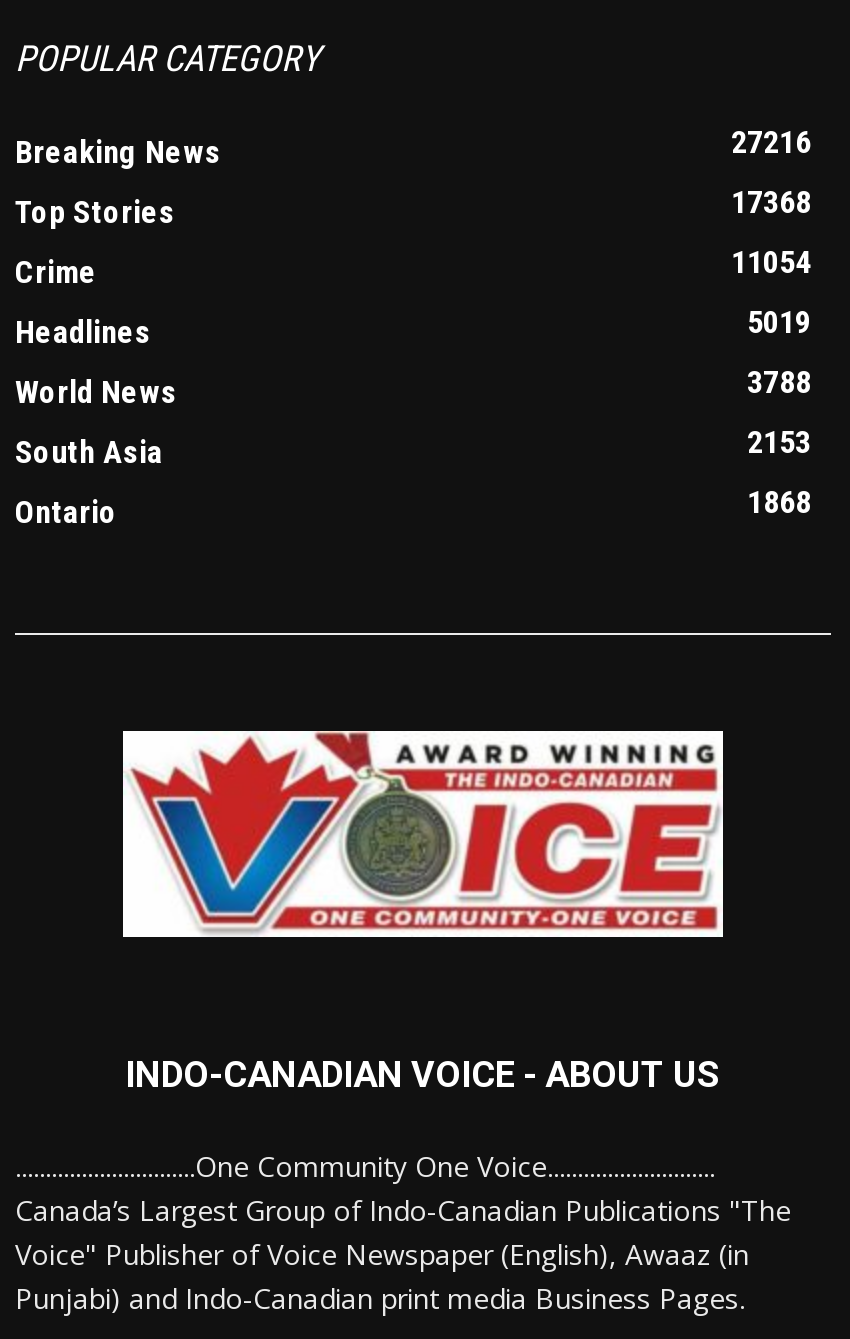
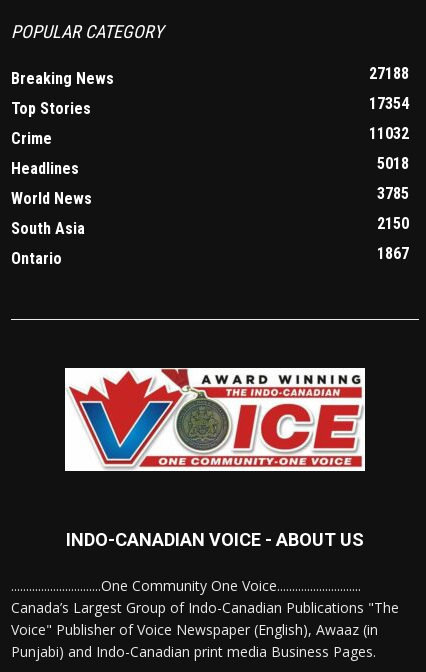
[731,123,811,161] 27216 -> [369,64,409,83] 27188
[731,183,811,221] 17368 -> [369,94,409,113] 17354
[731,243,811,281] 11054 -> [369,124,409,143] 11032
[747,303,811,341] 5019 -> [377,154,409,173] 5018
[747,363,811,401] 3788 -> [377,184,409,203] 3785
[747,423,811,461] 2153 -> [377,214,409,233] 2150
[747,483,811,521] 1868 -> [377,244,409,263] 1867

